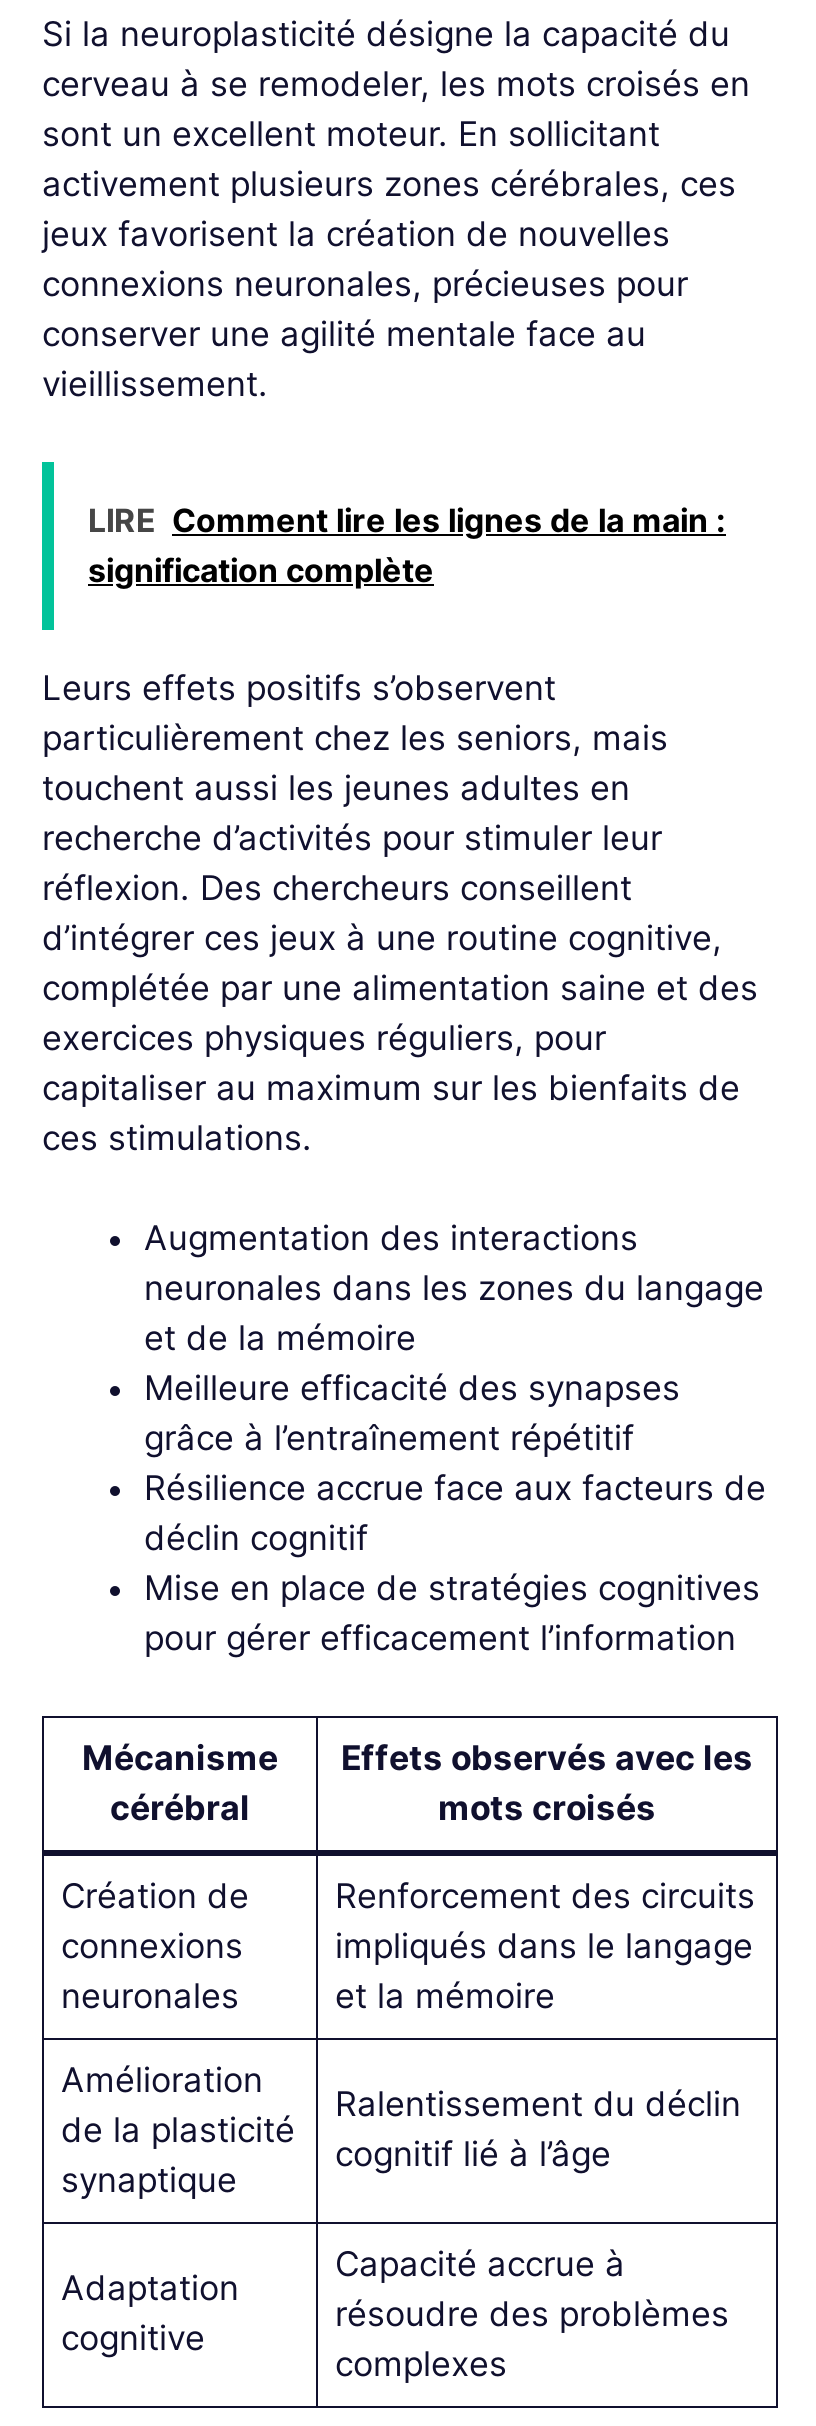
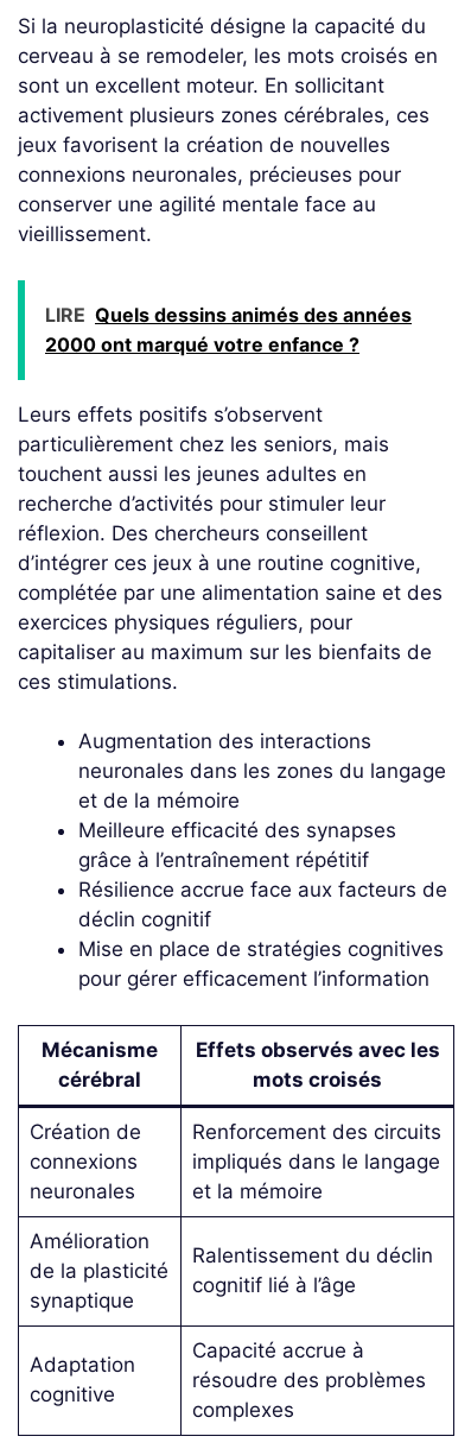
[88,500,726,590] LIRE Comment lire les lignes de la main : | signification complète -> [45,303,412,356] LIRE Quels dessins animés des années | 2000 ont marqué votre enfance ?

